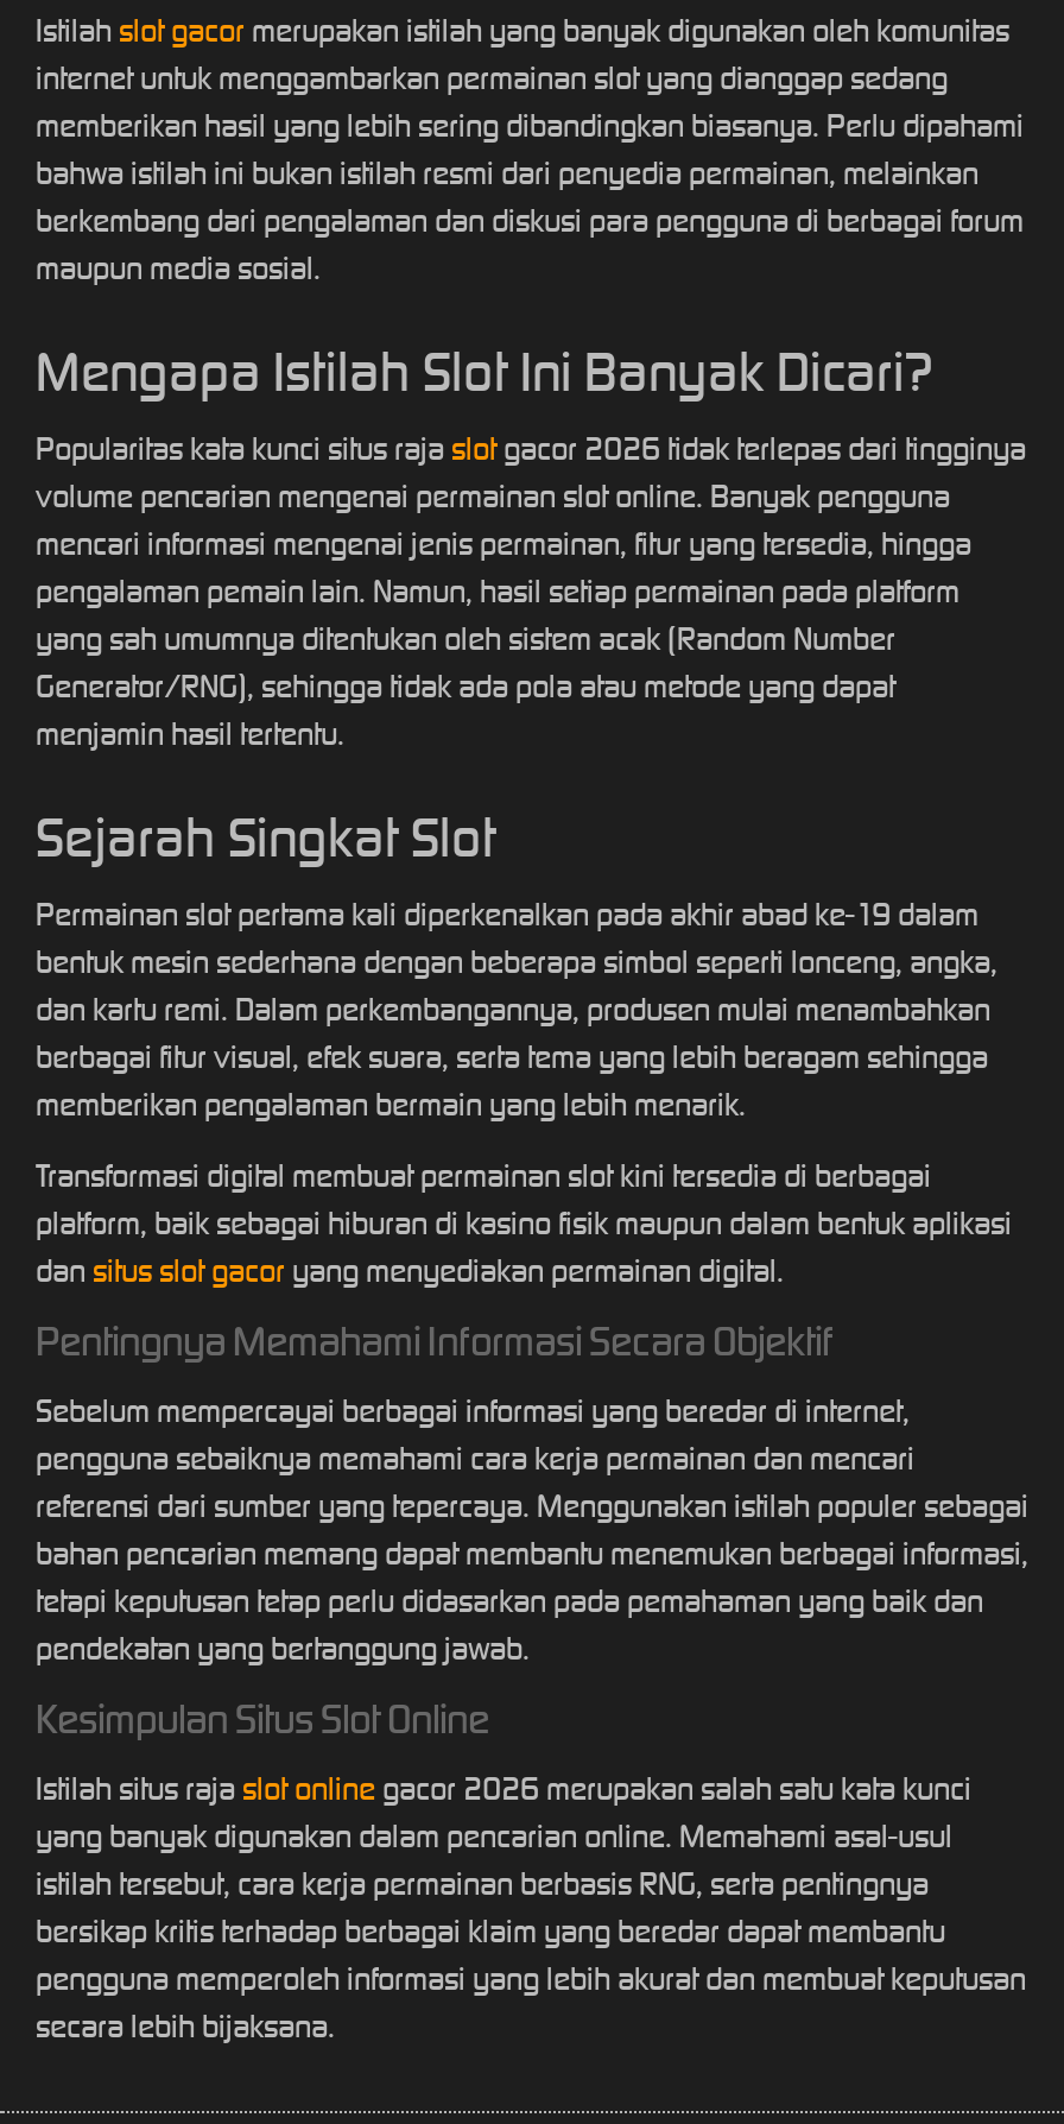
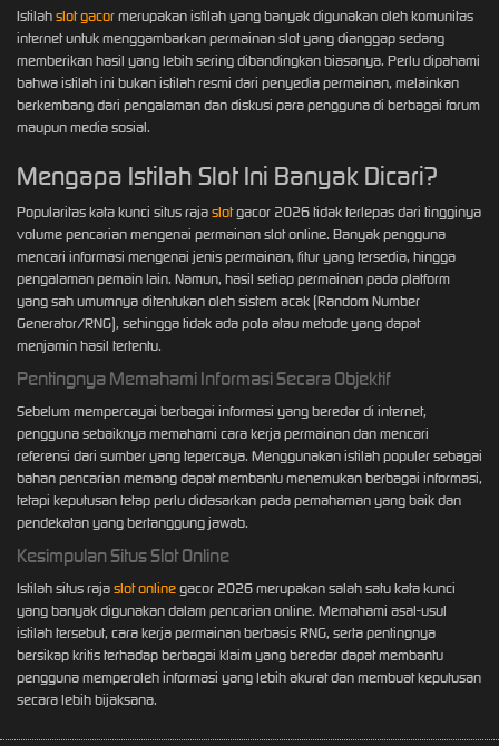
[36,805,1012,1292] Sejarah Singkat Slot | Permainan slot pertama kali diperkenalkan pada akhir abad ke-19 dalam | bentuk mesin sederhana dengan beberapa simbol seperti lonceng, angka, | dan kartu remi. Dalam perkembangannya, produsen mulai menambahkan | berbagai fitur visual, efek suara, serta tema yang lebih beragam sehingga | memberikan pengalaman bermain yang lebih menarik. | Transformasi digital membuat permainan slot kini tersedia di berbagai | platform, baik sebagai hiburan di kasino fisik maupun dalam bentuk aplikasi | dan situs slot gacor yang menyediakan permainan digital. -> none

